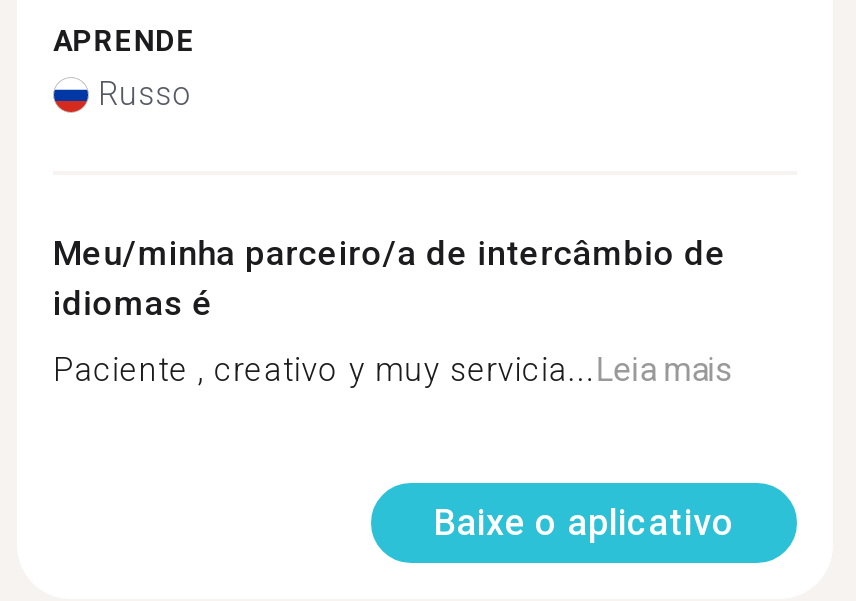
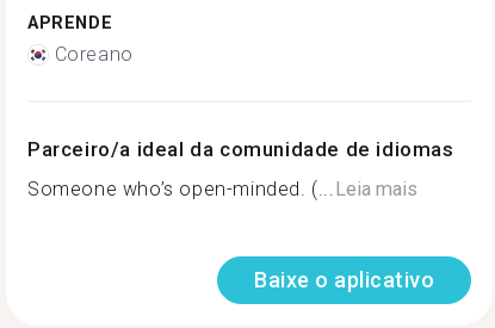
[98,75,194,113] Russo -> [54,43,133,66] Coreano
[53,233,727,323] Meu/minha parceiro/a de intercâmbio de | idiomas é -> [27,137,454,161] Parceiro/a ideal da comunidade de idiomas
[53,351,733,389] Paciente , creativo y muy servicia... Leia mais -> [27,178,417,200] Someone who’s open-minded. (... Leia mais

